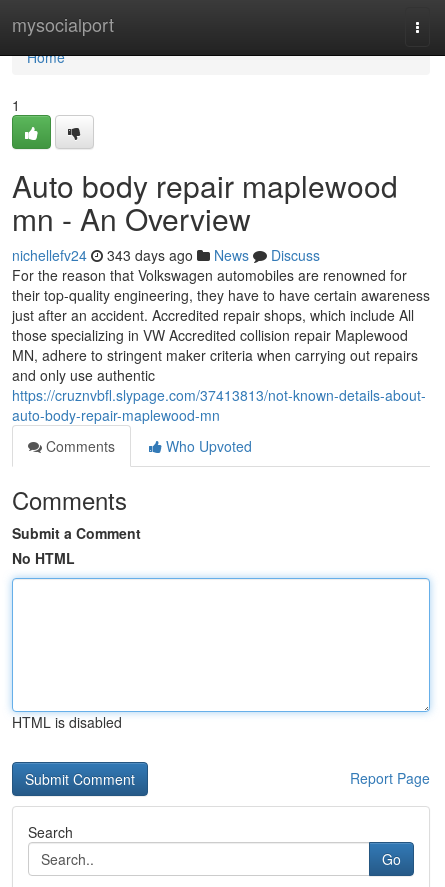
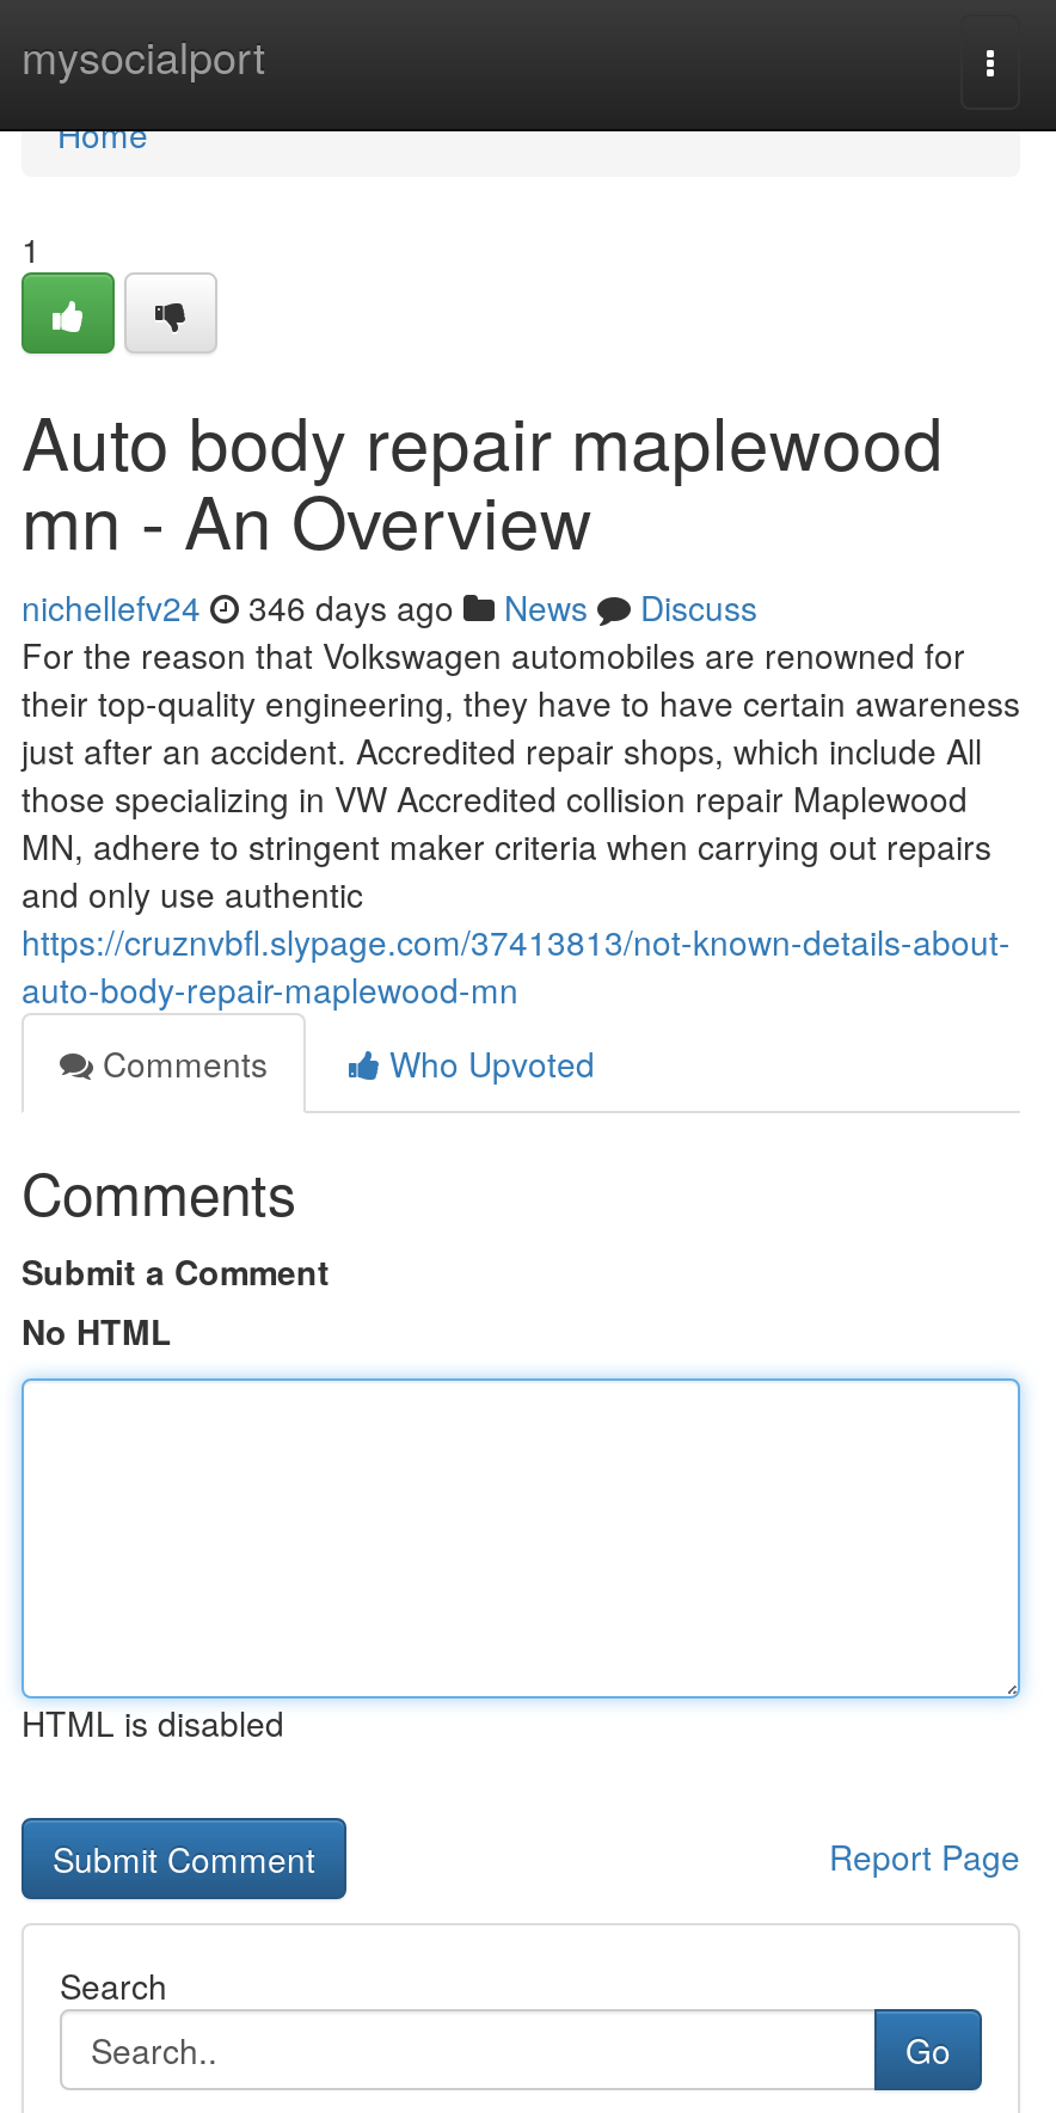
[12,245,320,265] nichellefv24 343 days ago News Discuss -> [22,583,757,631] nichellefv24 346 days ago News Discuss

